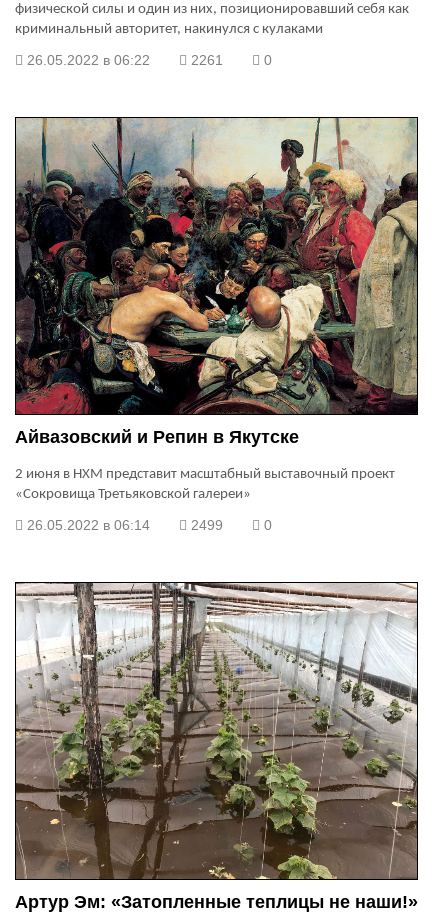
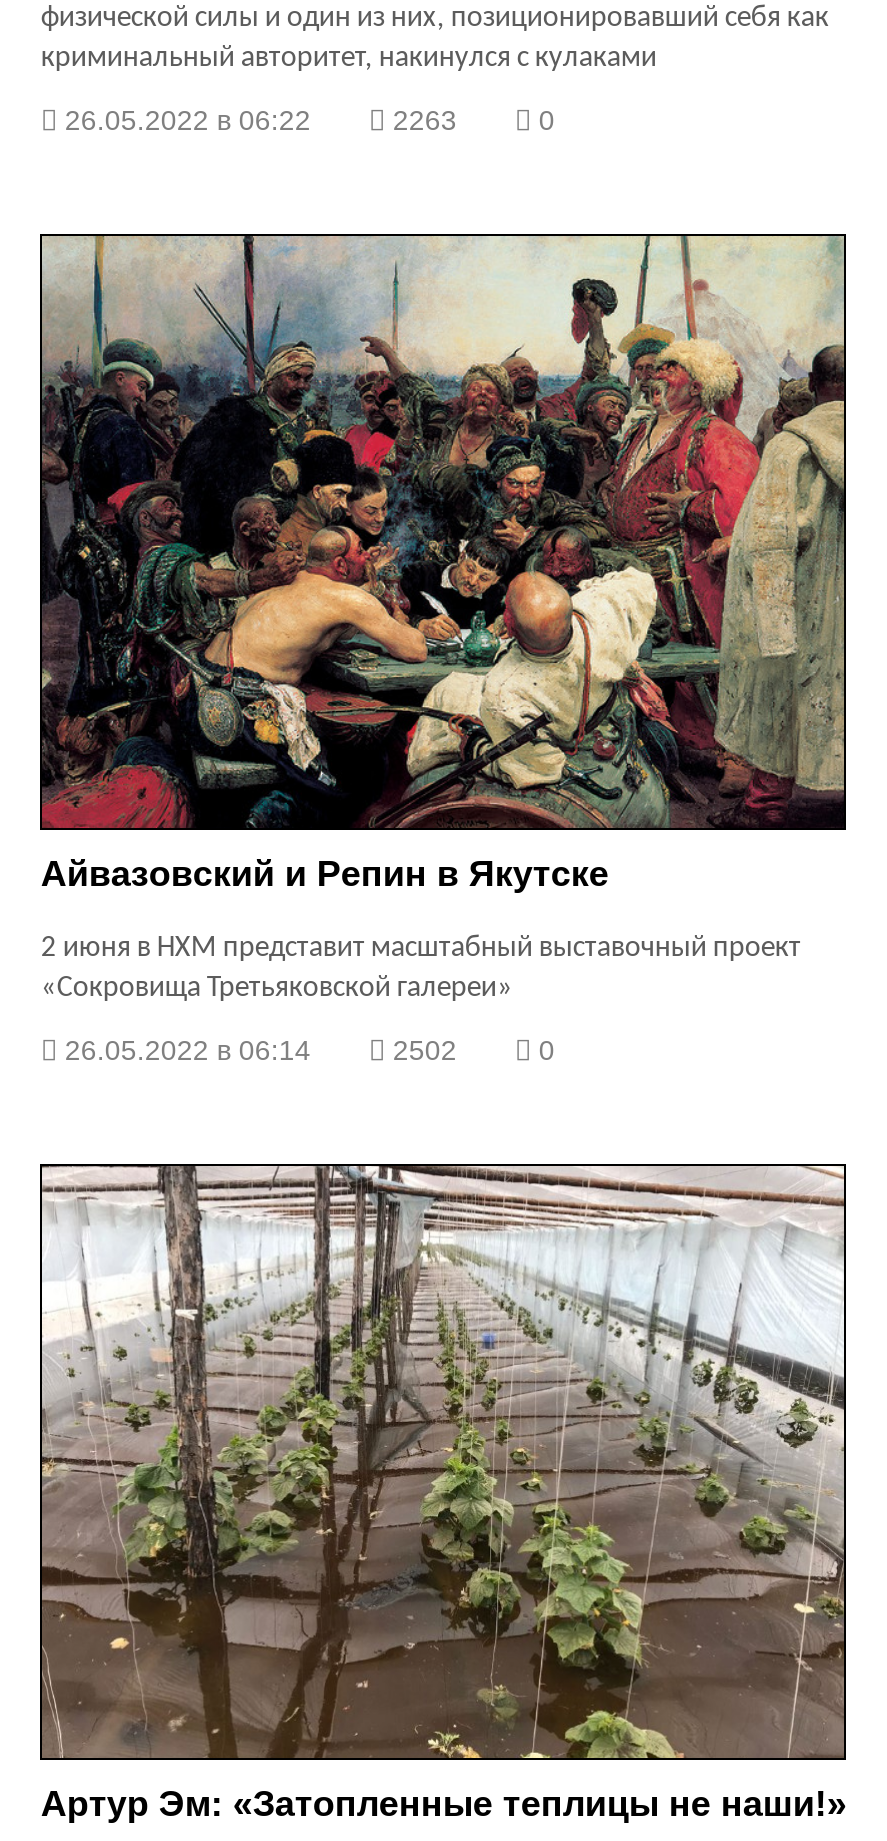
[187,52,223,68] 2261 -> [385,104,457,136] 2263
[187,517,223,533] 2499 -> [385,1034,457,1066] 2502

